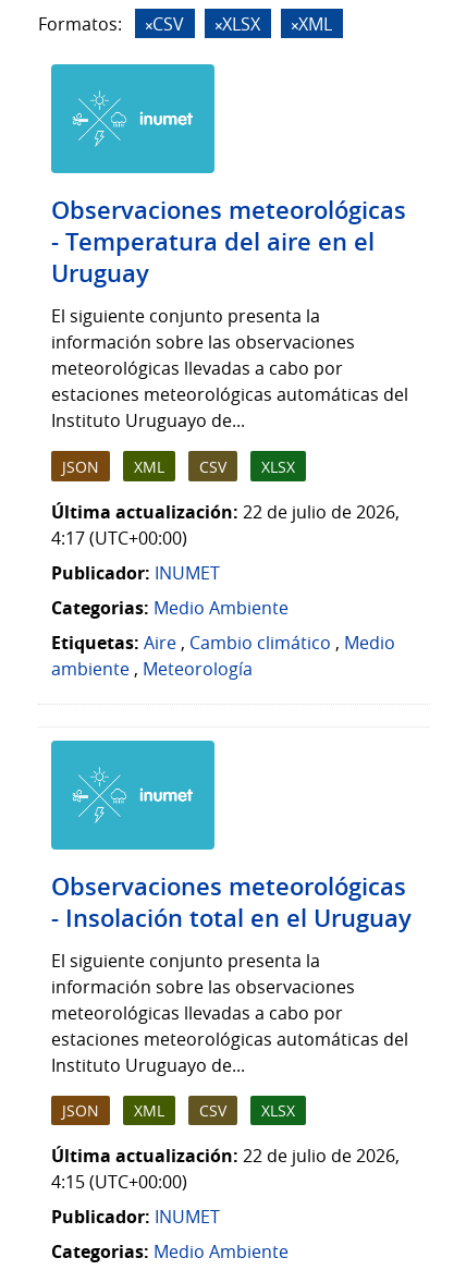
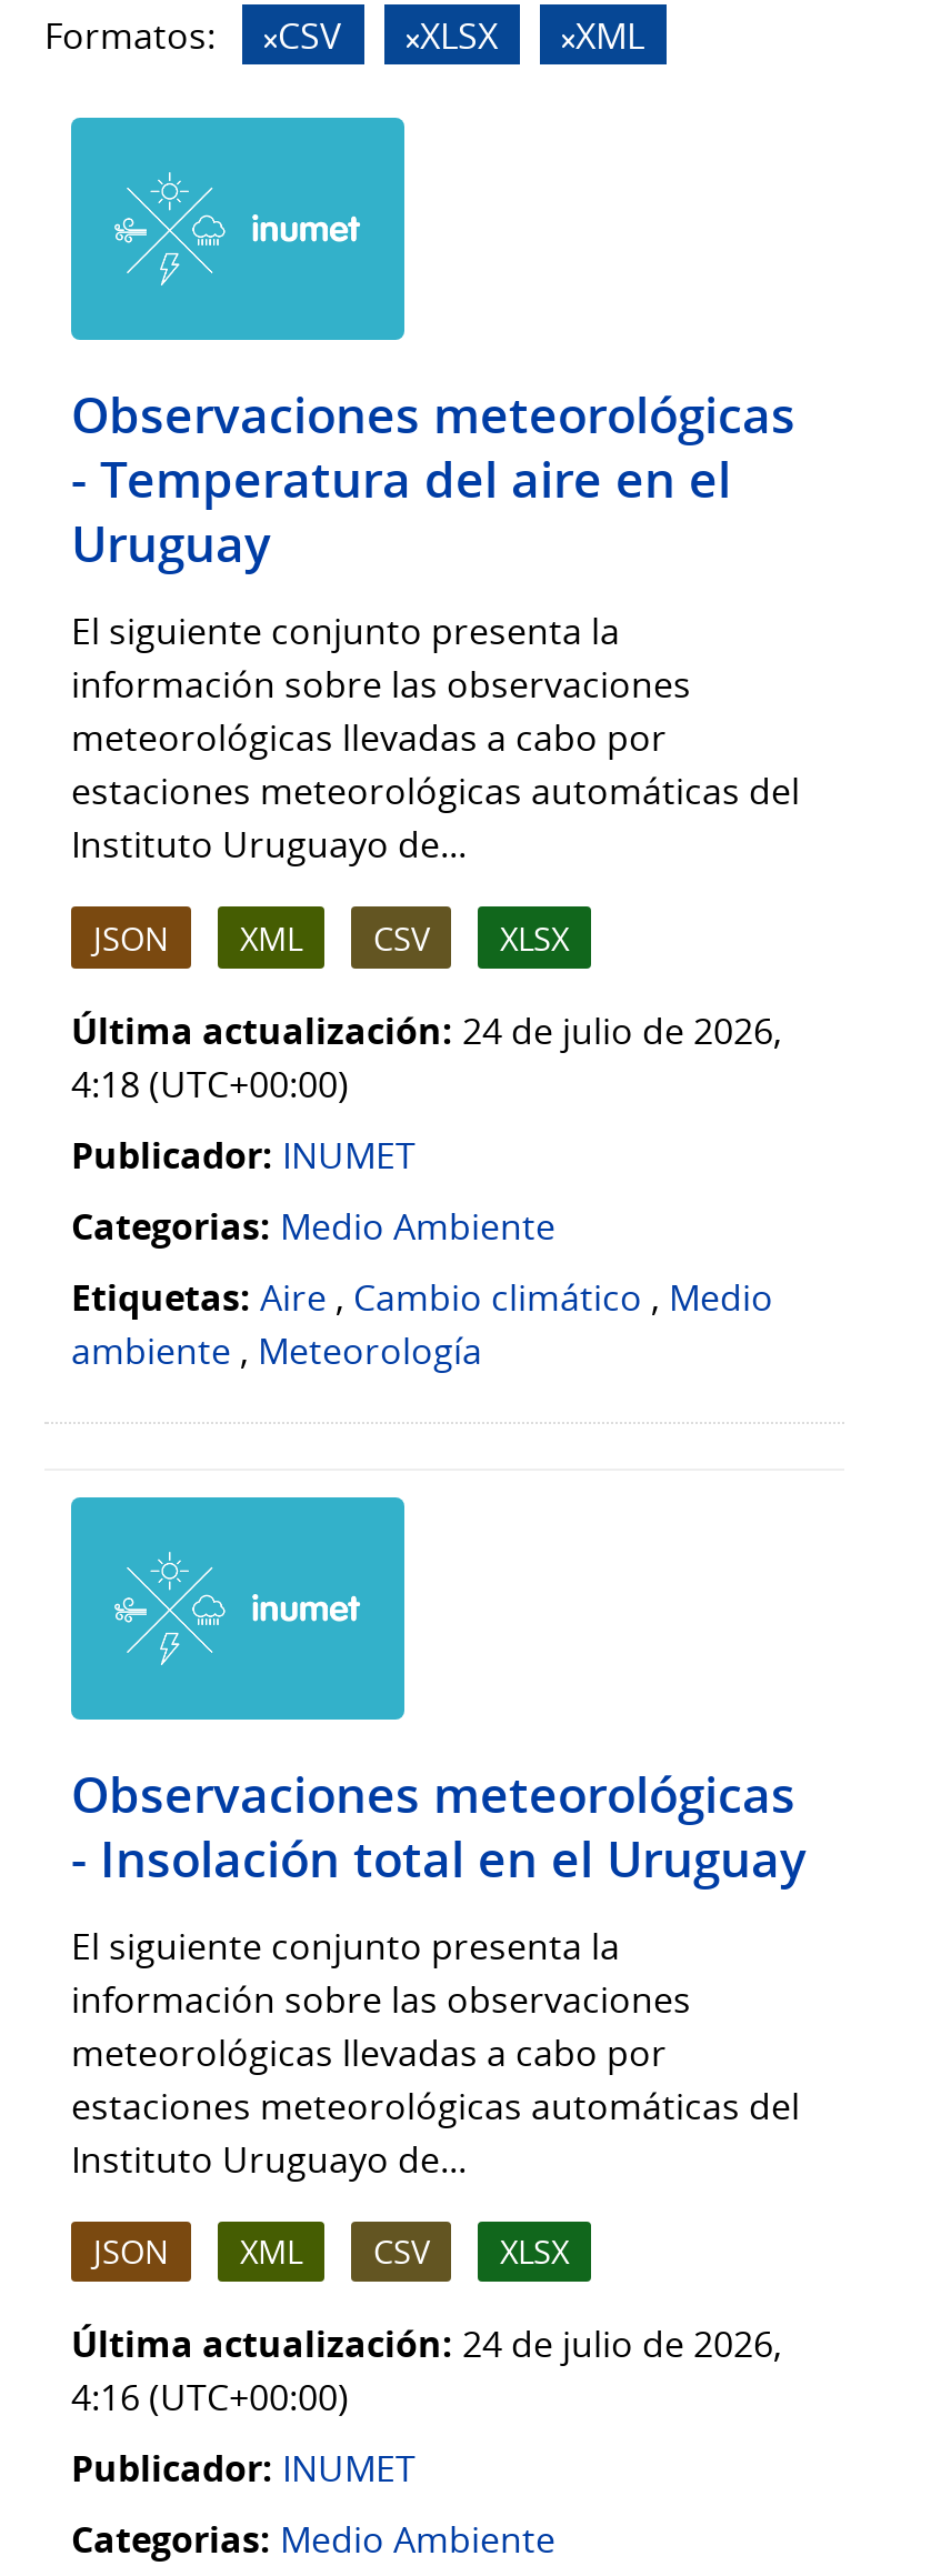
[51,500,400,524] Última actualización: 22 de julio de 2026, -> [71,1006,782,1055] Última actualización: 24 de julio de 2026,
[51,526,187,550] 4:17 (UTC+00:00) -> [71,1059,349,1108] 4:18 (UTC+00:00)
[51,1144,400,1168] Última actualización: 22 de julio de 2026, -> [71,2320,782,2369] Última actualización: 24 de julio de 2026,
[51,1170,187,1194] 4:15 (UTC+00:00) -> [71,2373,349,2422] 4:16 (UTC+00:00)

